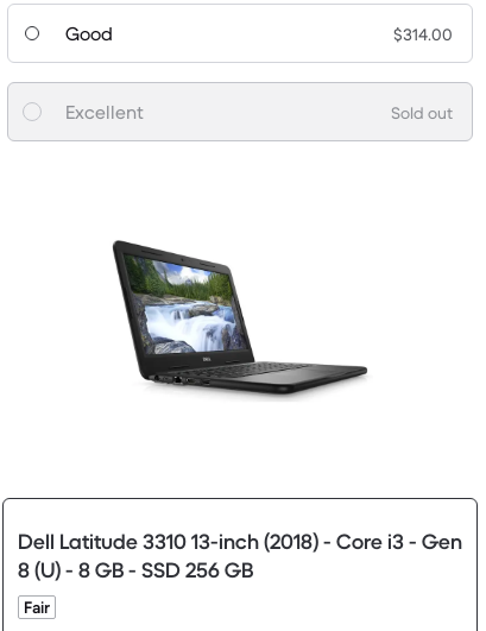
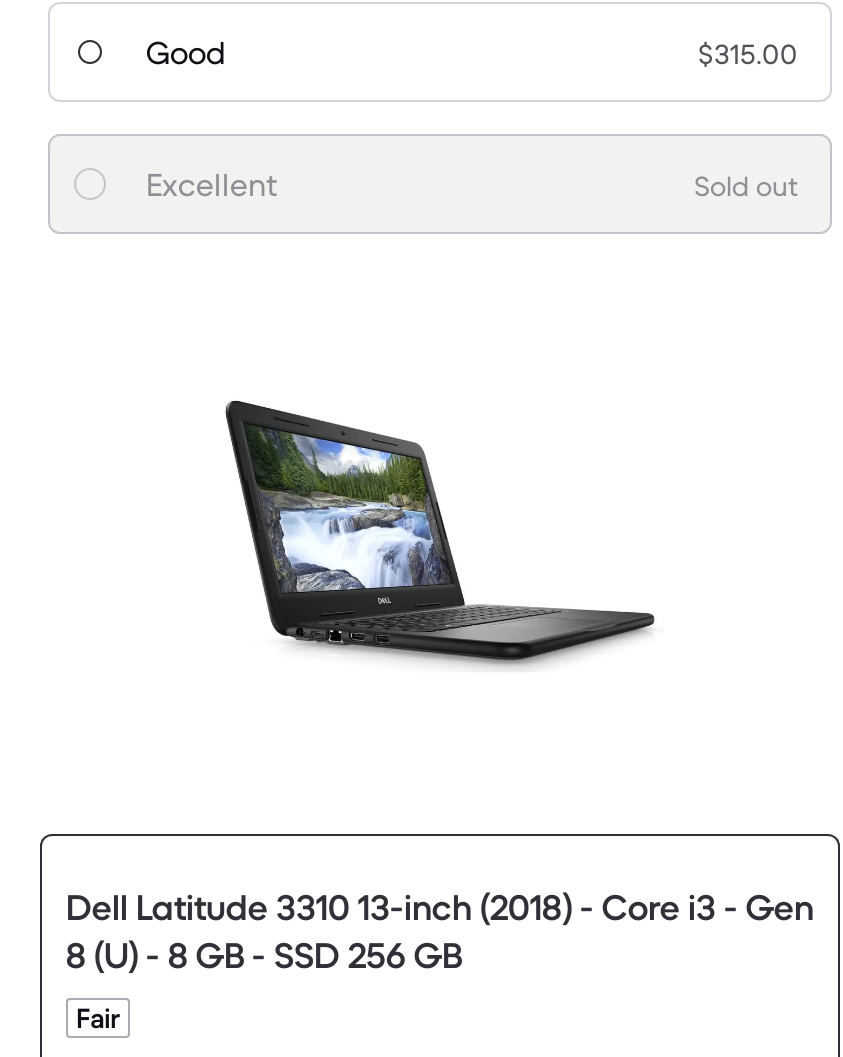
[393,24,453,46] $314.00 -> [698,37,798,73] $315.00

